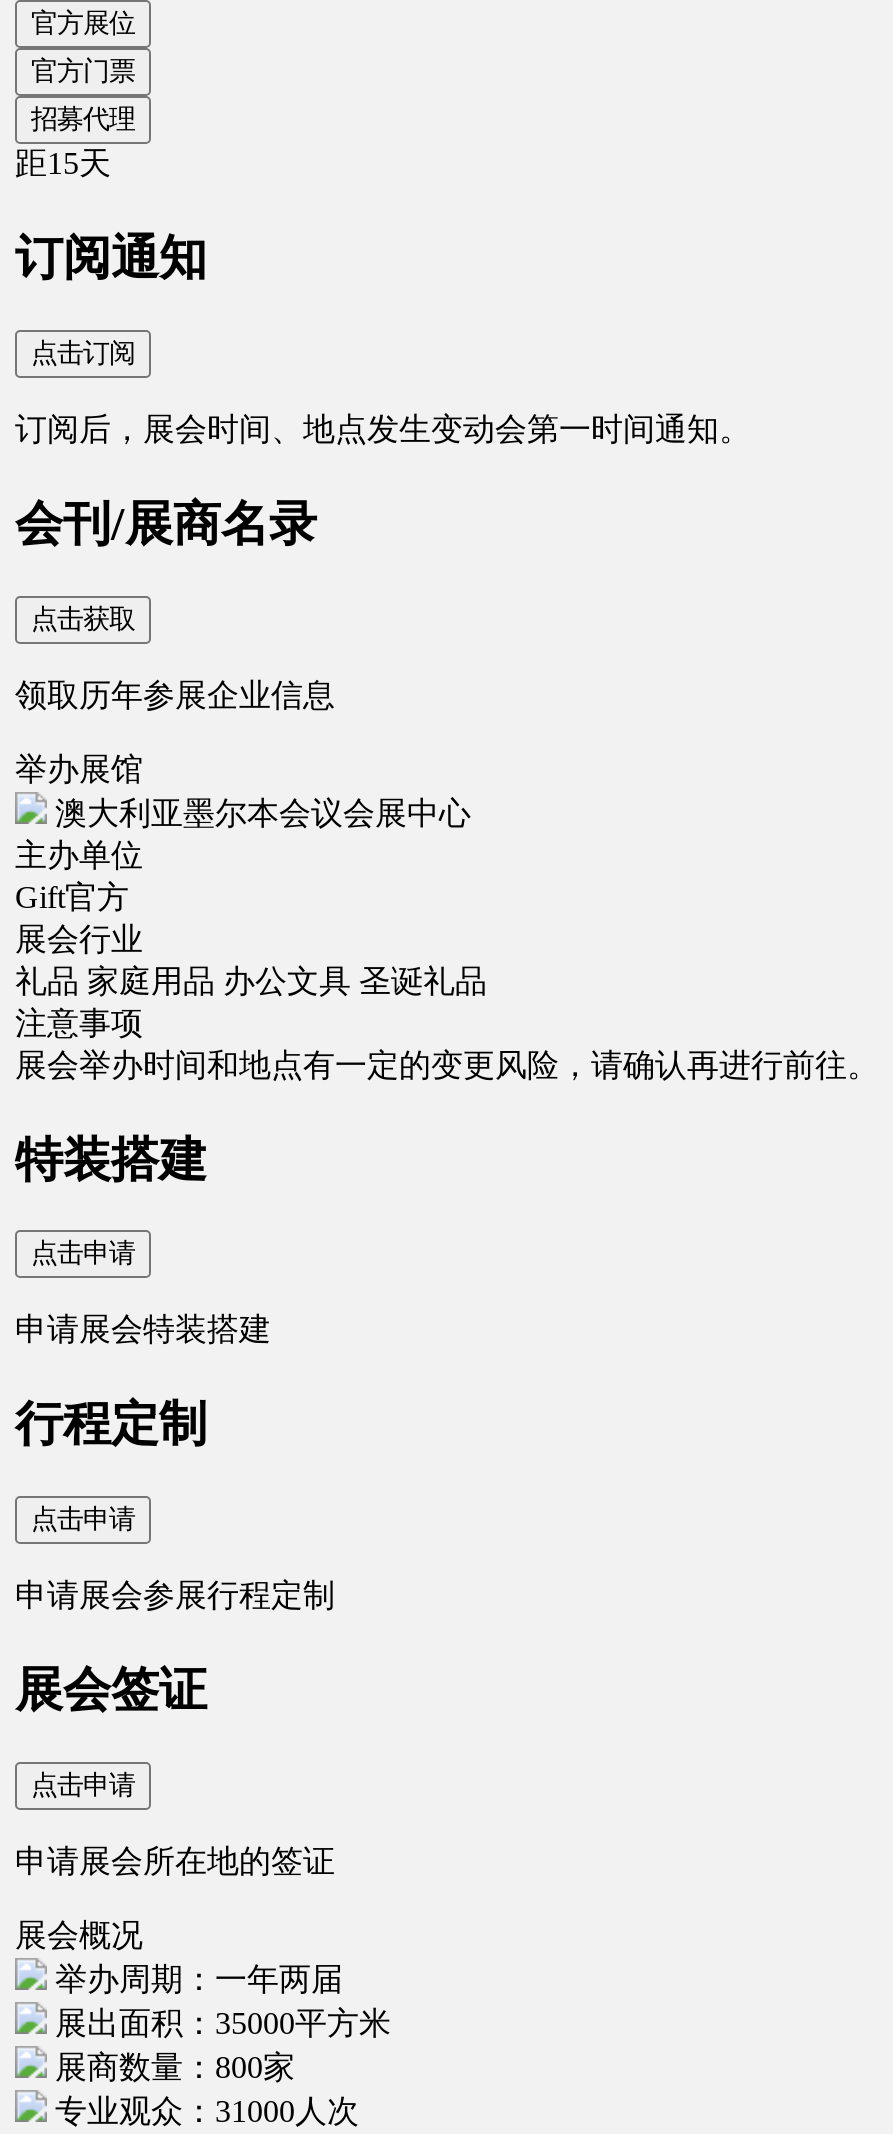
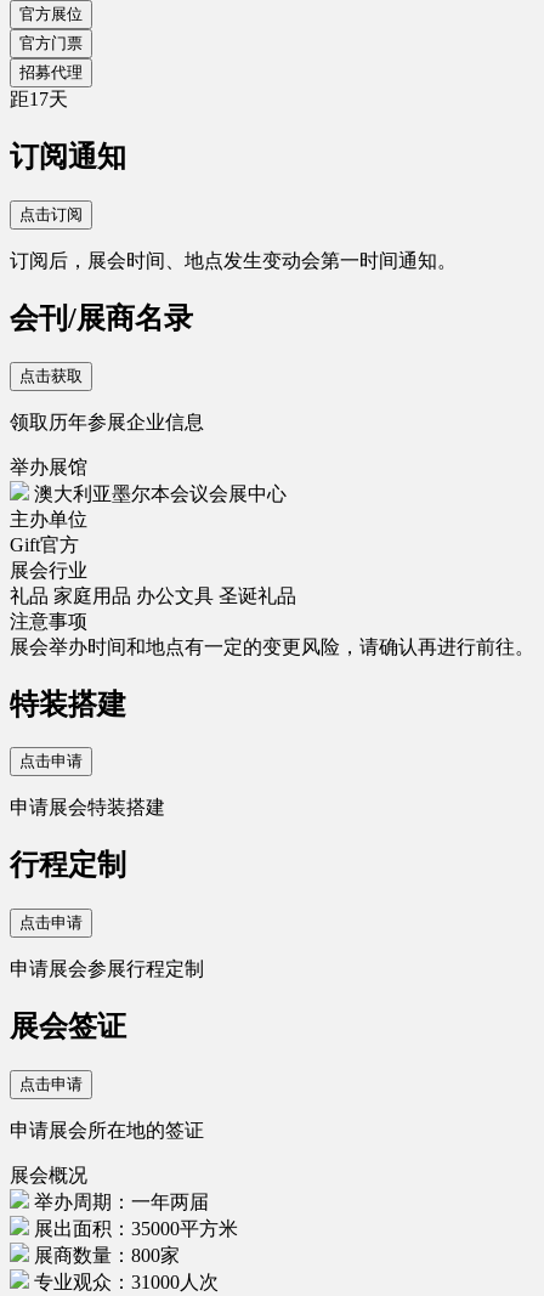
[15,146,111,180] 距15天 -> [10,89,68,109] 距17天

